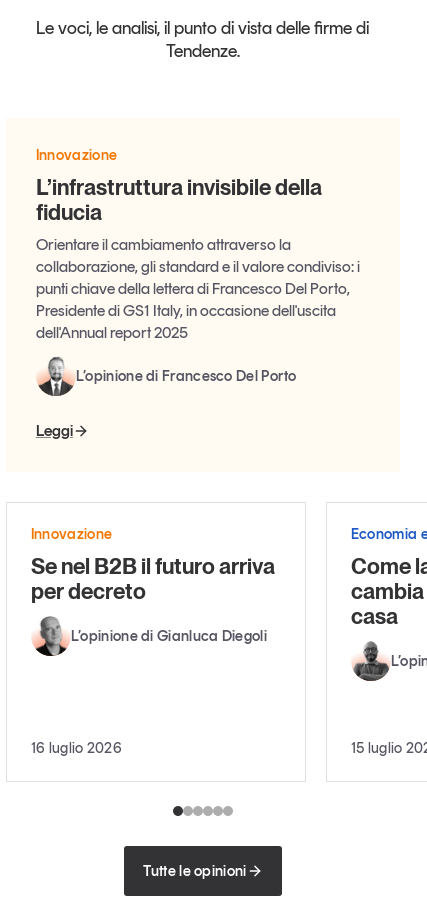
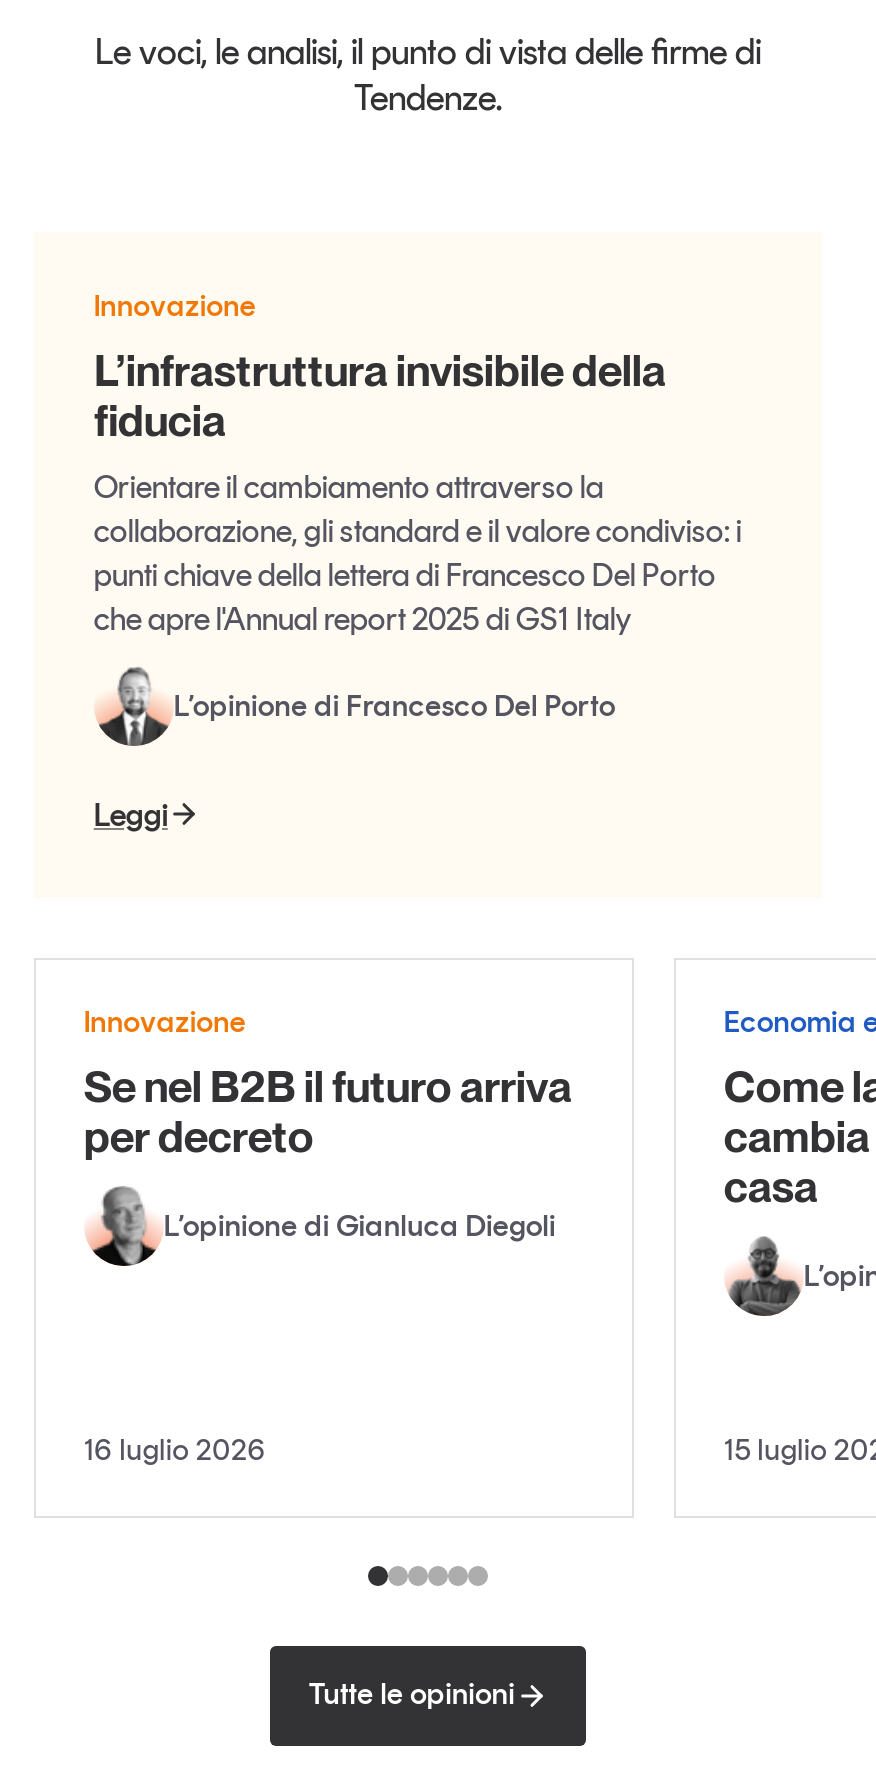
[36,279,350,342] punti chiave della lettera di Francesco Del Porto, | Presidente di GS1 Italy, in occasione dell'uscita | dell'Annual report 2025 -> [94,556,716,638] punti chiave della lettera di Francesco Del Porto | che apre l'Annual report 2025 di GS1 Italy

